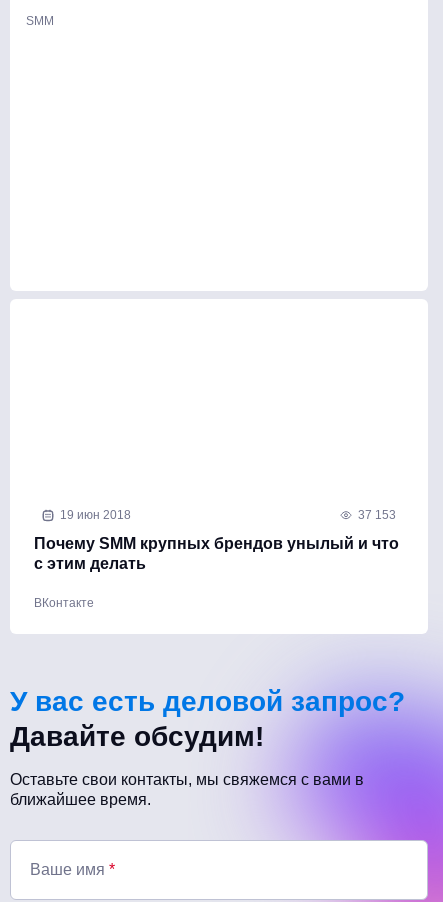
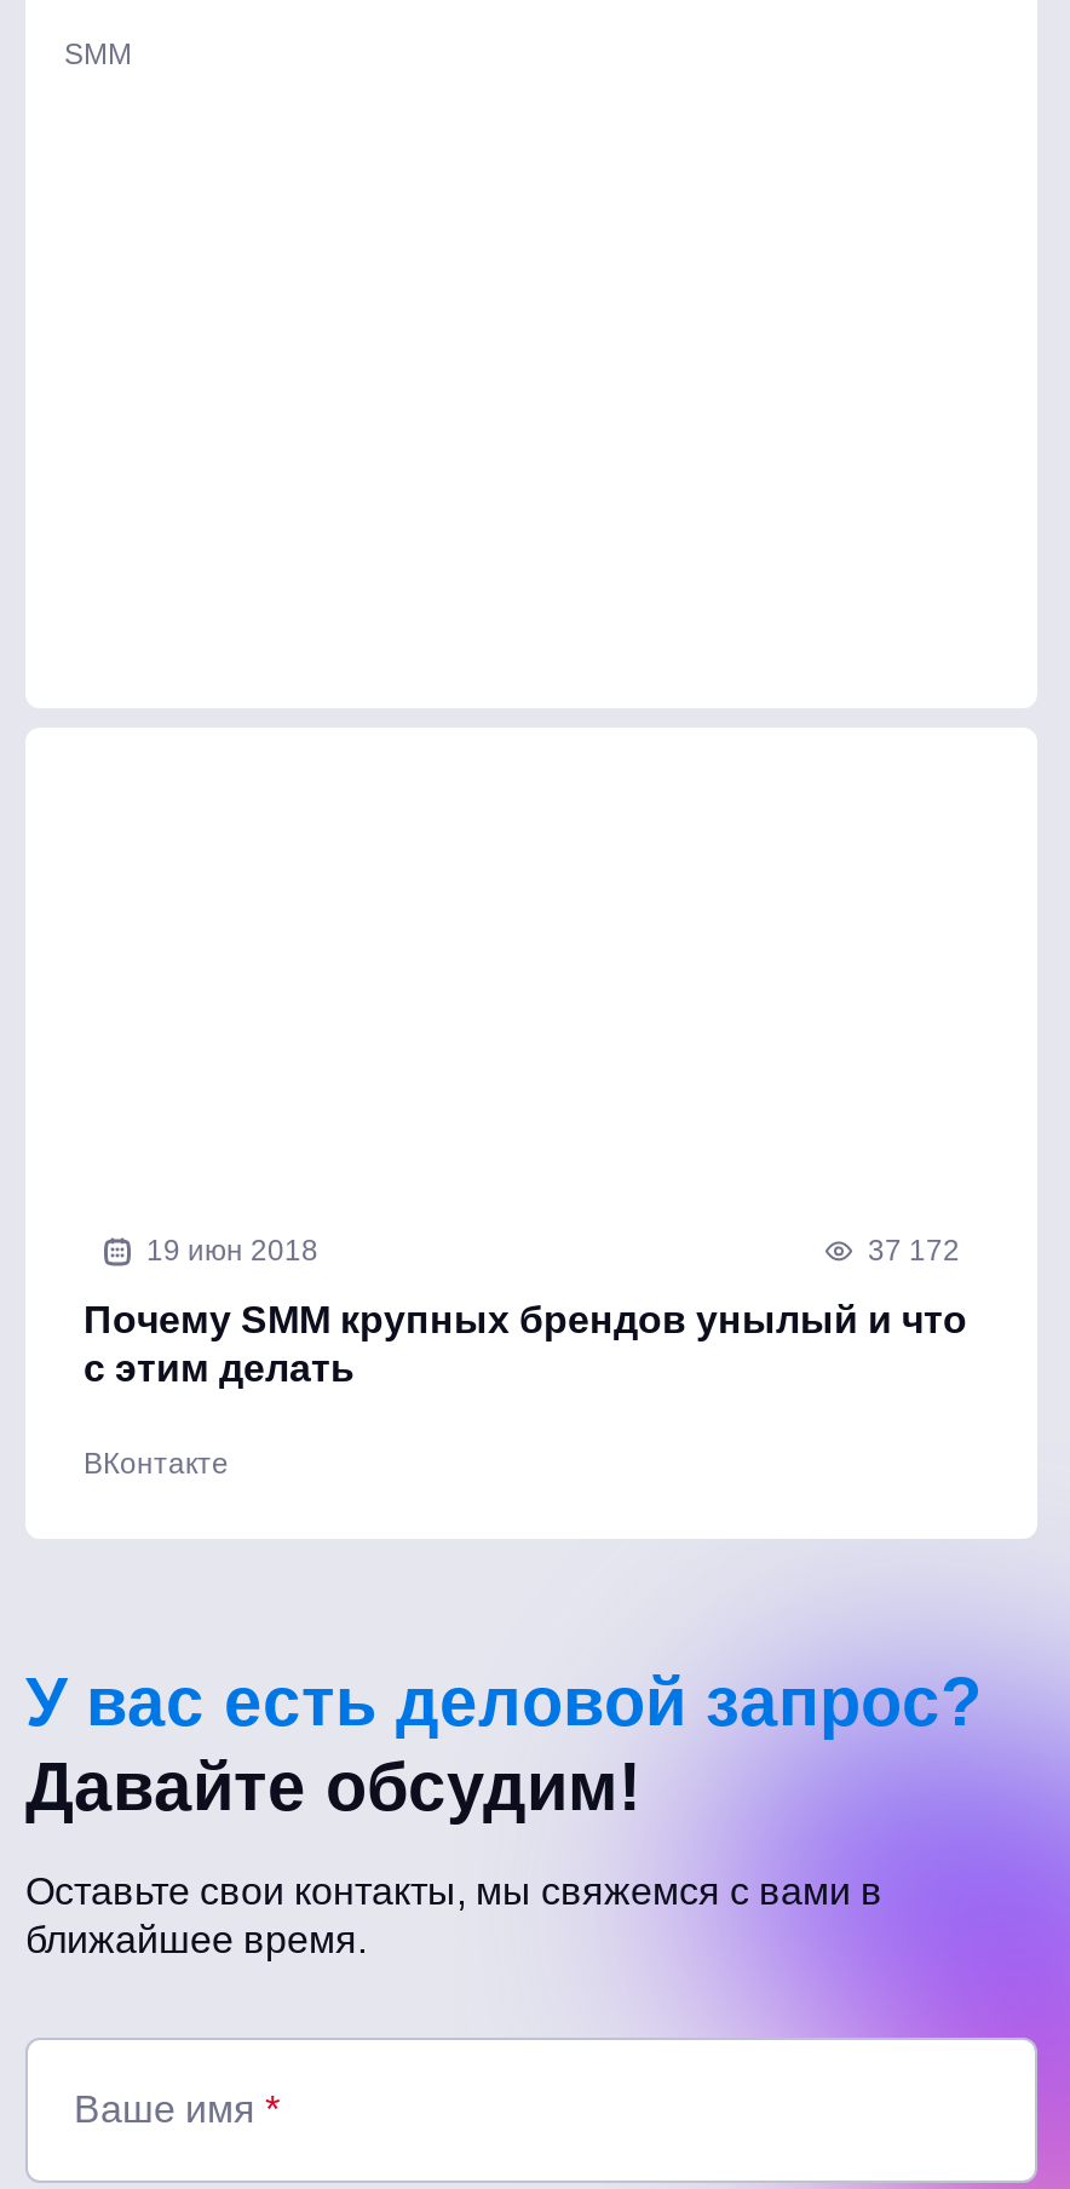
[358,508,396,522] 37 153 -> [868,1234,960,1268] 37 172

